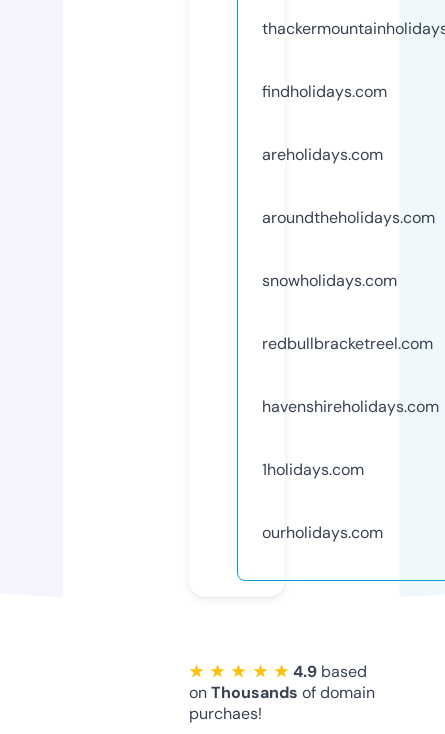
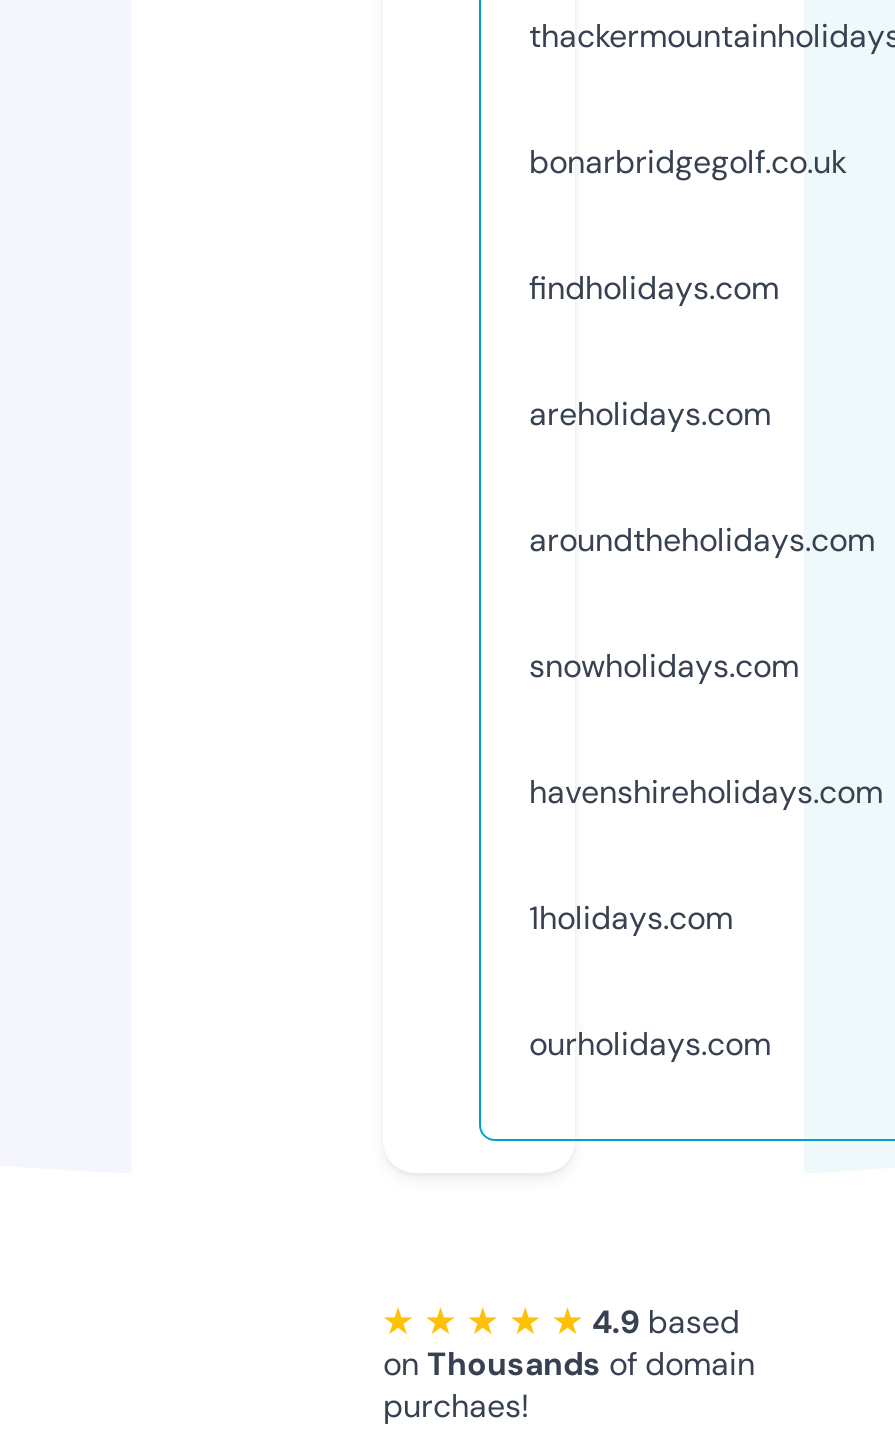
none -> [529,141,847,183] bonarbridgegolf.co.uk
moved [262,81,435,291] -> [529,267,875,687]: findholidays.com | areholidays.com | aroundtheholidays.com | snowholidays.com
[262,333,433,354] redbullbracketreel.com -> none

